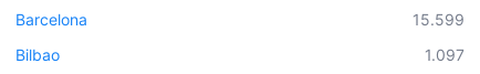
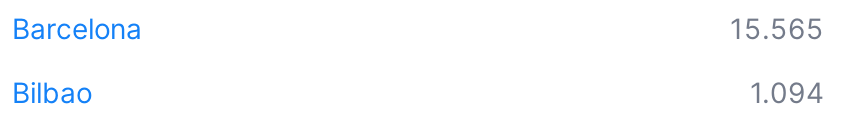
[413,9,465,28] 15.599 -> [730,10,824,44] 15.565
[425,45,465,64] 1.097 -> [750,74,824,108] 1.094

